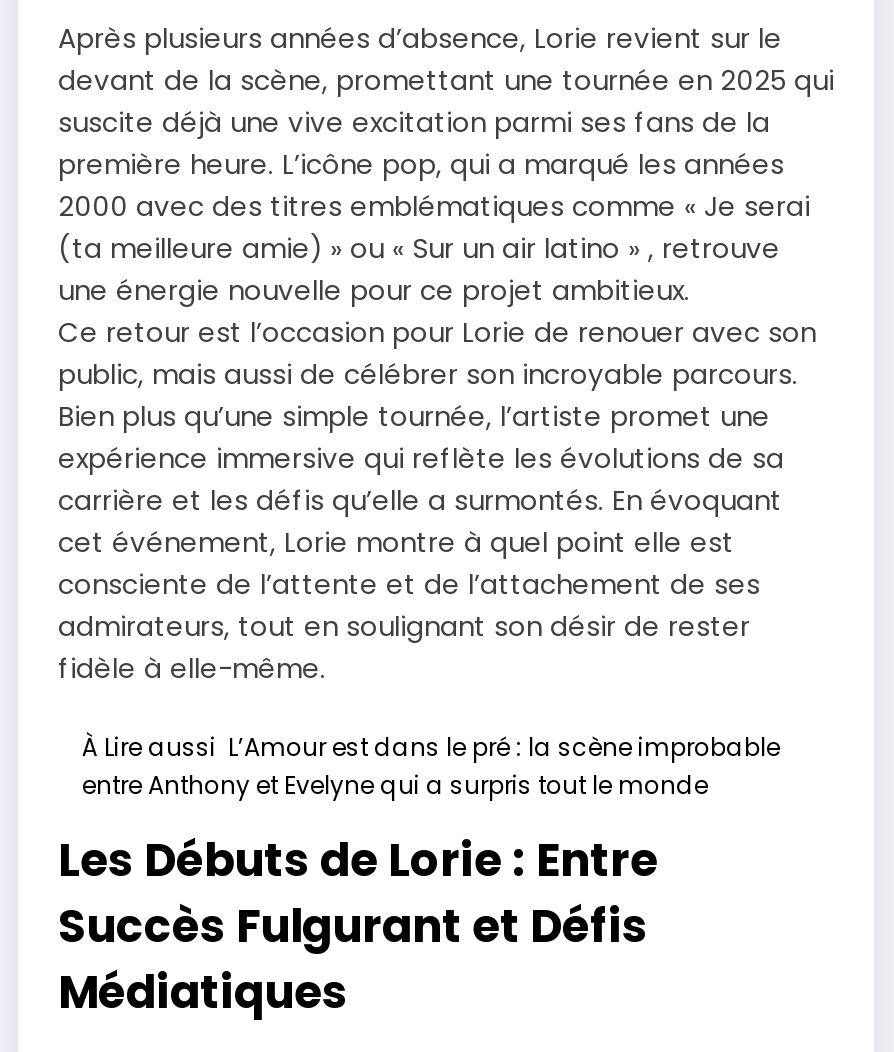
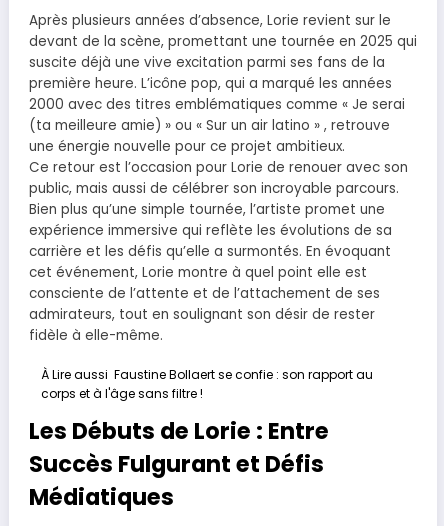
[82,730,780,802] À Lire aussi L’Amour est dans le pré : la scène improbable | entre Anthony et Evelyne qui a surpris tout le monde -> [41,366,373,402] À Lire aussi Faustine Bollaert se confie : son rapport au | corps et à l'âge sans filtre !

